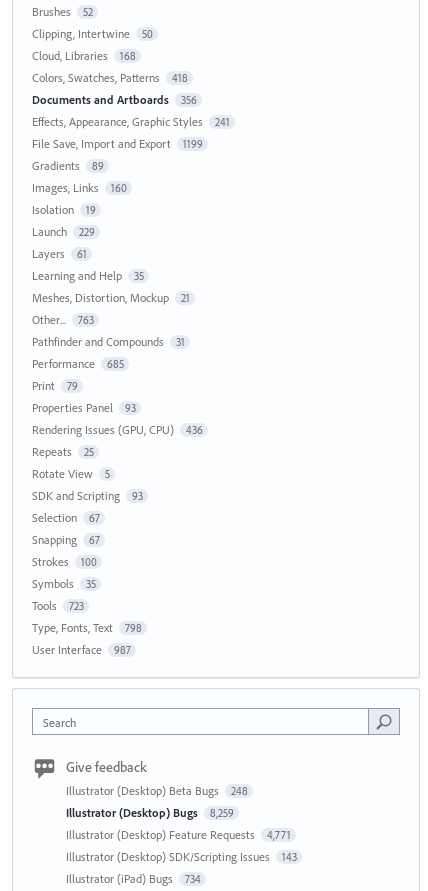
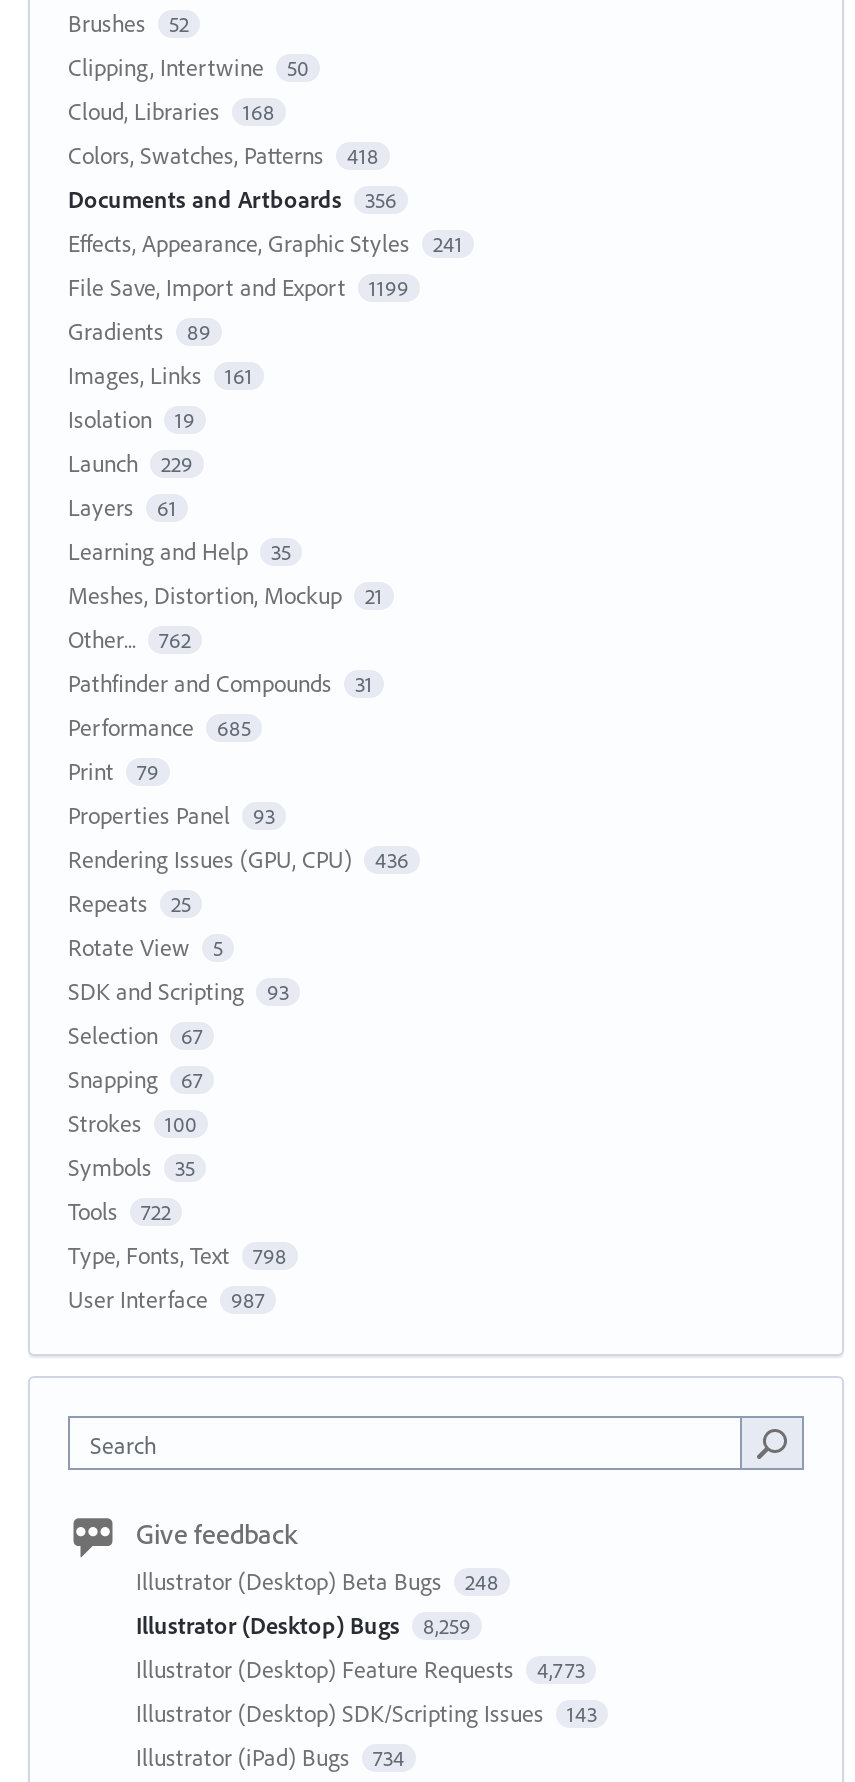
[32,180,126,195] Images, Links 160 -> [68,360,253,390] Images, Links 161
[32,312,93,327] Other... 763 -> [68,624,191,654] Other... 762
[32,598,83,613] Tools 723 -> [68,1196,171,1226] Tools 722
[66,827,290,842] Illustrator (Desktop) Feature Requests 4,771 -> [136,1654,585,1684] Illustrator (Desktop) Feature Requests 4,773

